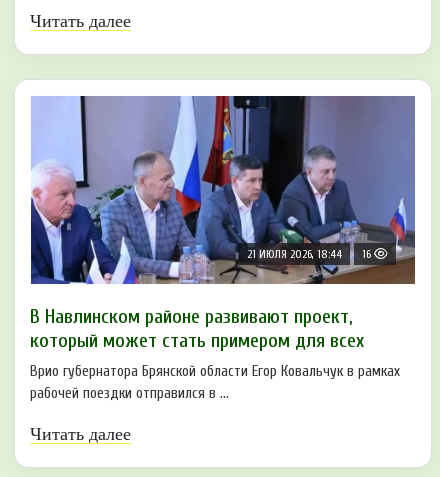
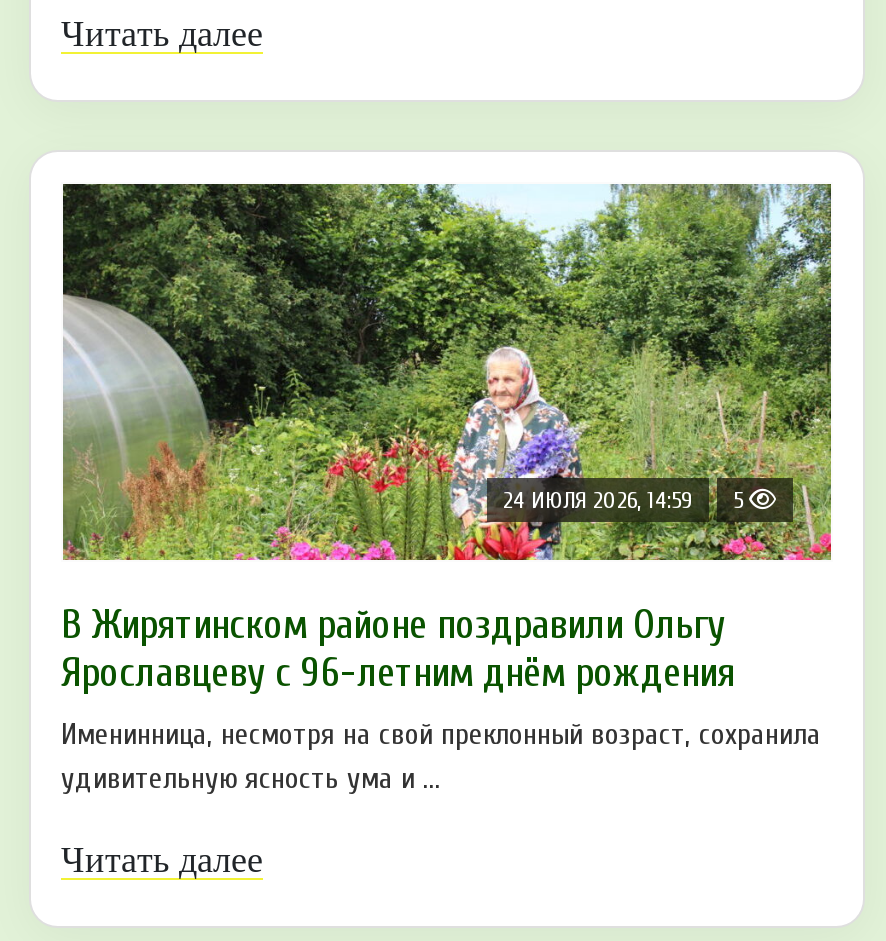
[30,95,416,285] [image] | 21 ИЮЛЯ 2026, 18:44 | 16 -> [61,182,833,562] [image] | 24 ИЮЛЯ 2026, 14:59 | 5
[30,305,364,352] В Навлинском районе развивают проект, | который может стать примером для всех -> [61,602,735,696] В Жирятинском районе поздравили Ольгу | Ярославцеву с 96-летним днём рождения
[30,363,400,402] Врио губернатора Брянской области Егор Ковальчук в рамках | рабочей поездки отправился в ... -> [61,718,821,796] Именинница, несмотря на свой преклонный возраст, сохранила | удивительную ясность ума и ...

